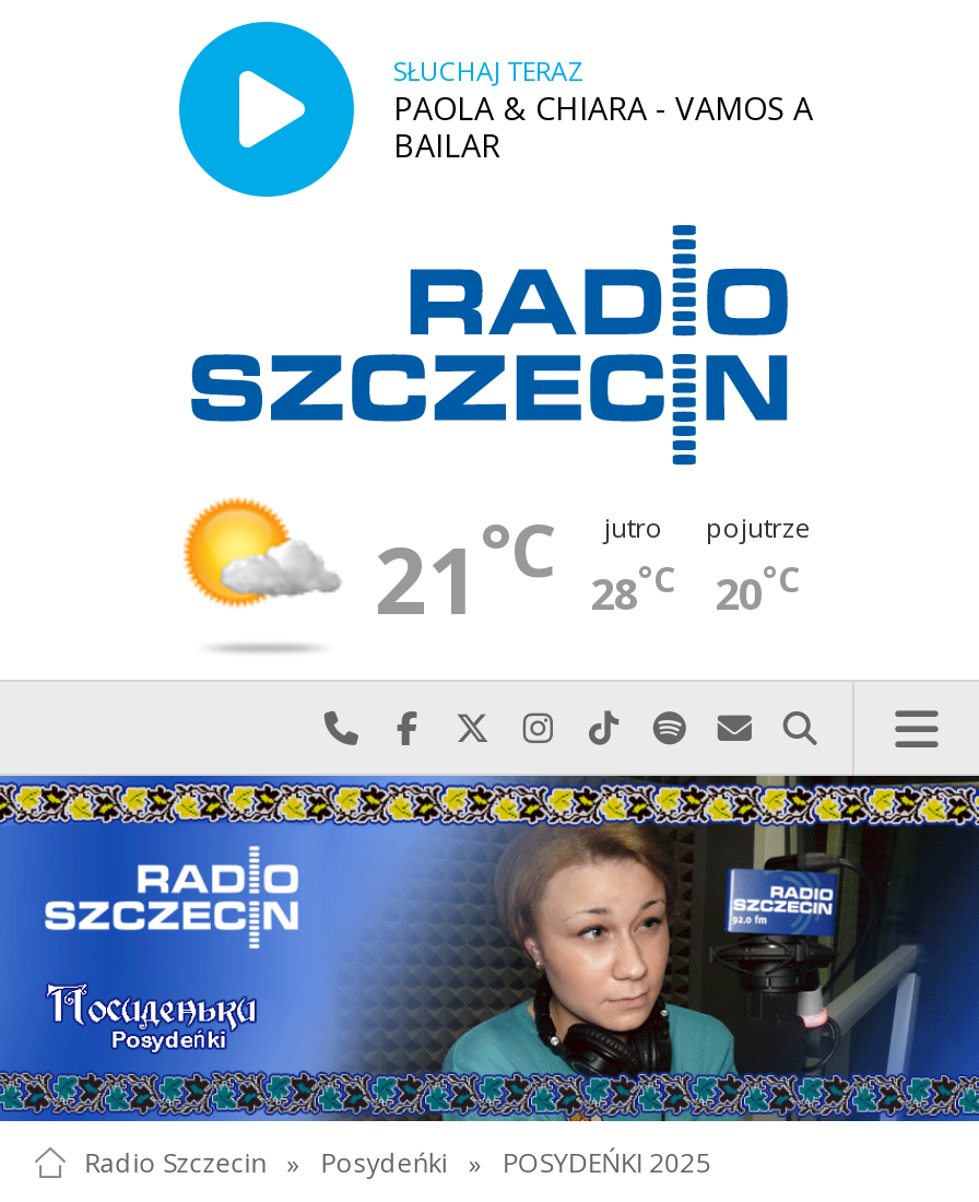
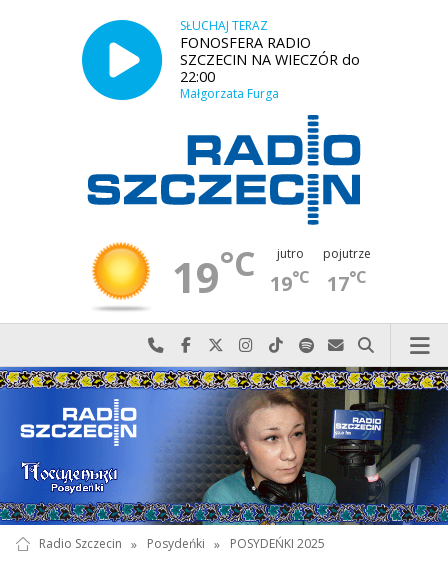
[393,87,813,165] PAOLA & CHIARA - VAMOS A | BAILAR -> [180,33,360,102] FONOSFERA RADIO | SZCZECIN NA WIECZÓR do | 22:00 | Małgorzata Furga
[181,496,558,641] [image] | 21°C -> [85,240,255,305] [image] | 19°C
[590,556,677,624] 28°C -> [270,266,310,297] 19°C
[715,556,802,624] 20°C -> [327,266,367,297] 17°C

